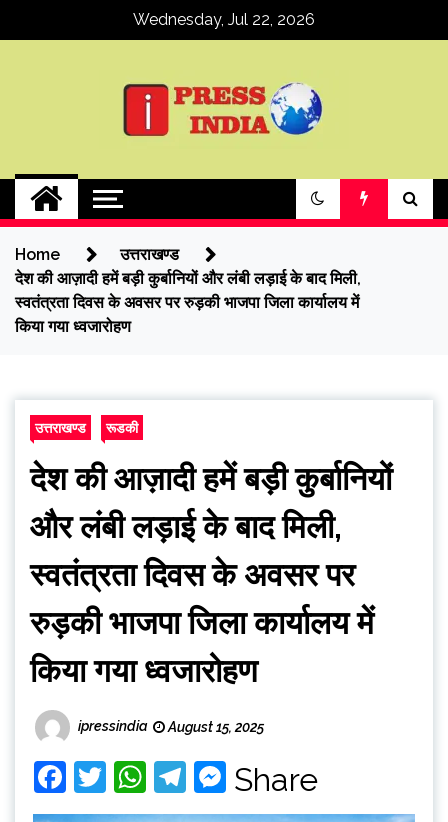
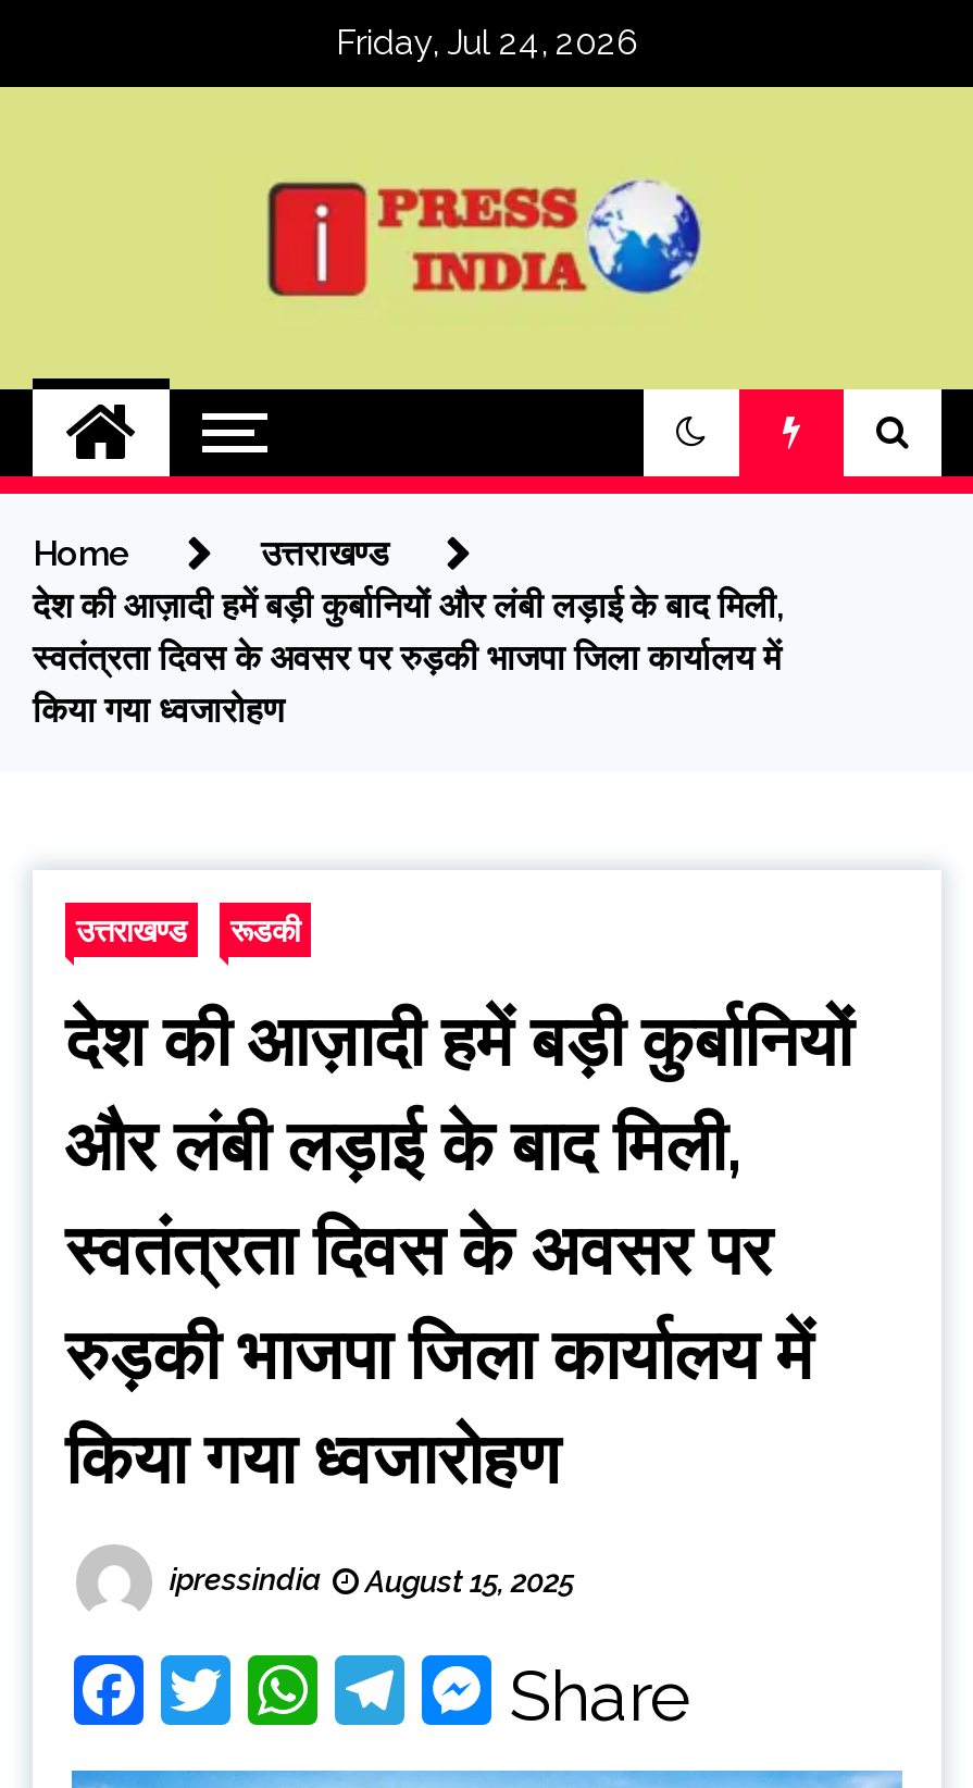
[133,10,315,29] Wednesday, Jul 22, 2026 -> [336,22,638,63] Friday, Jul 24, 2026

